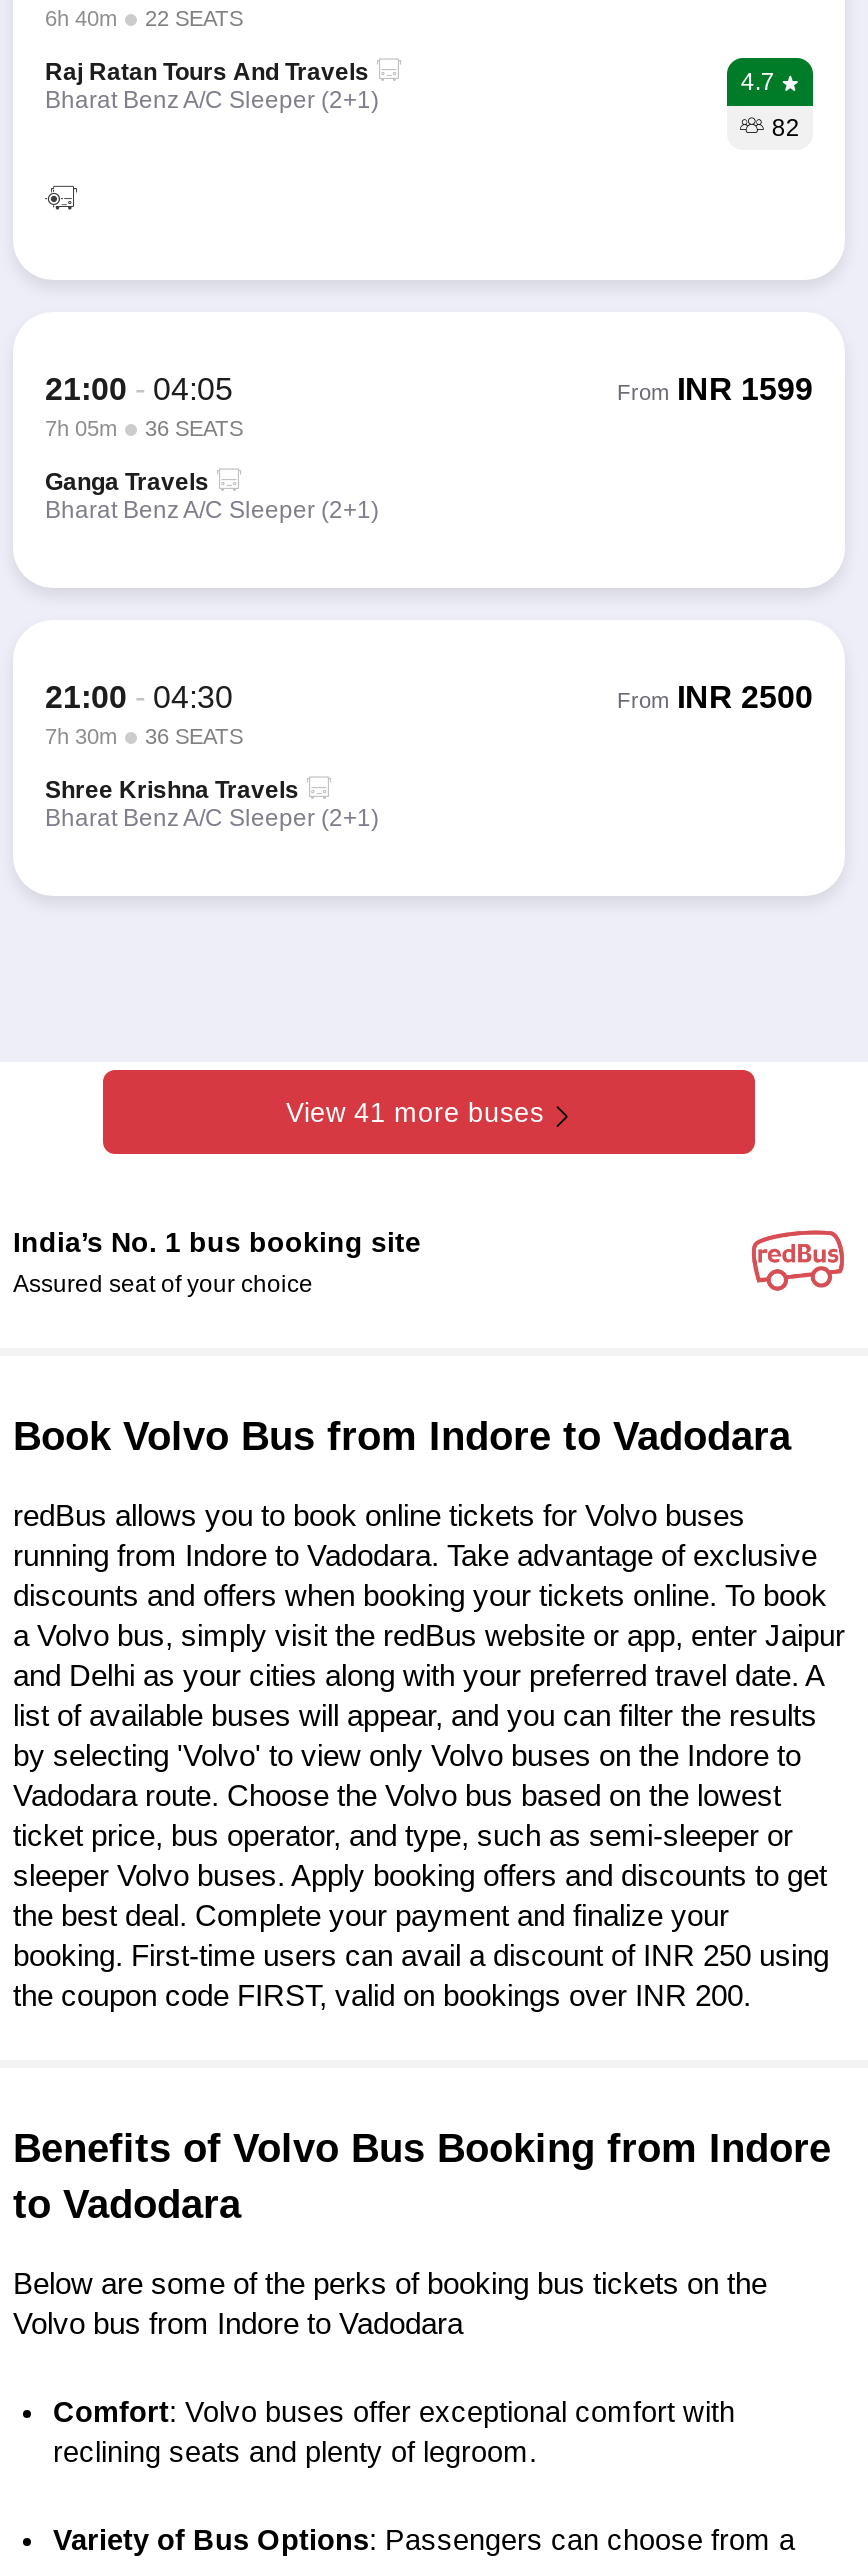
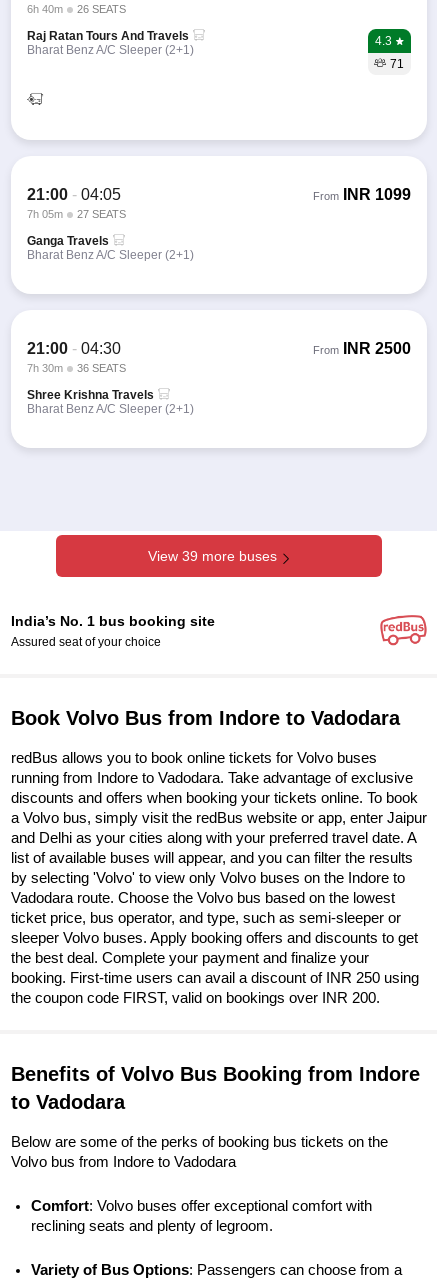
[45,6,243,30] 6h 40m 22 SEATS -> [27,3,126,15] 6h 40m 26 SEATS
[741,68,775,96] 4.7 -> [375,34,392,48] 4.3
[772,113,800,141] 82 -> [390,57,404,71] 71
[617,371,813,405] From INR 1599 -> [313,186,411,203] From INR 1099
[45,415,243,439] 7h 05m 36 SEATS -> [27,208,126,220] 7h 05m 27 SEATS
[286,1097,552,1127] View 41 more buses -> [147,549,280,564] View 39 more buses

